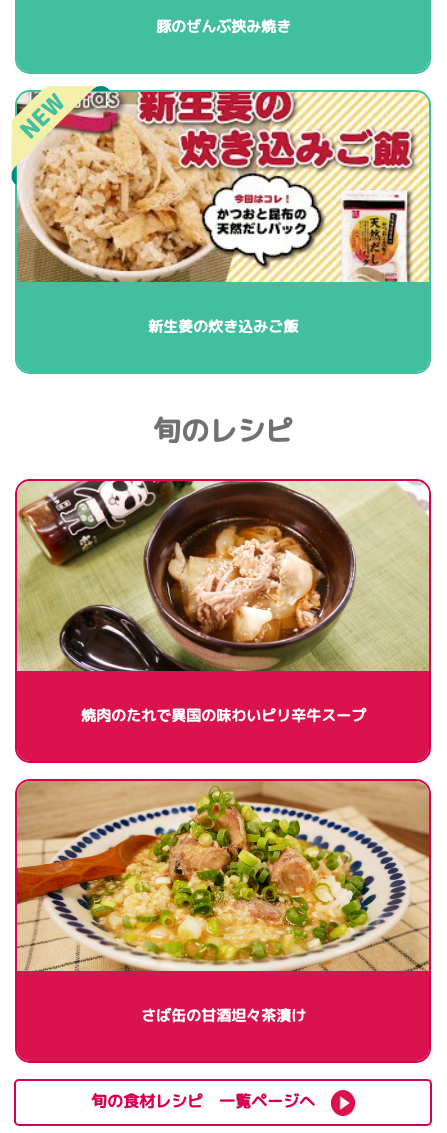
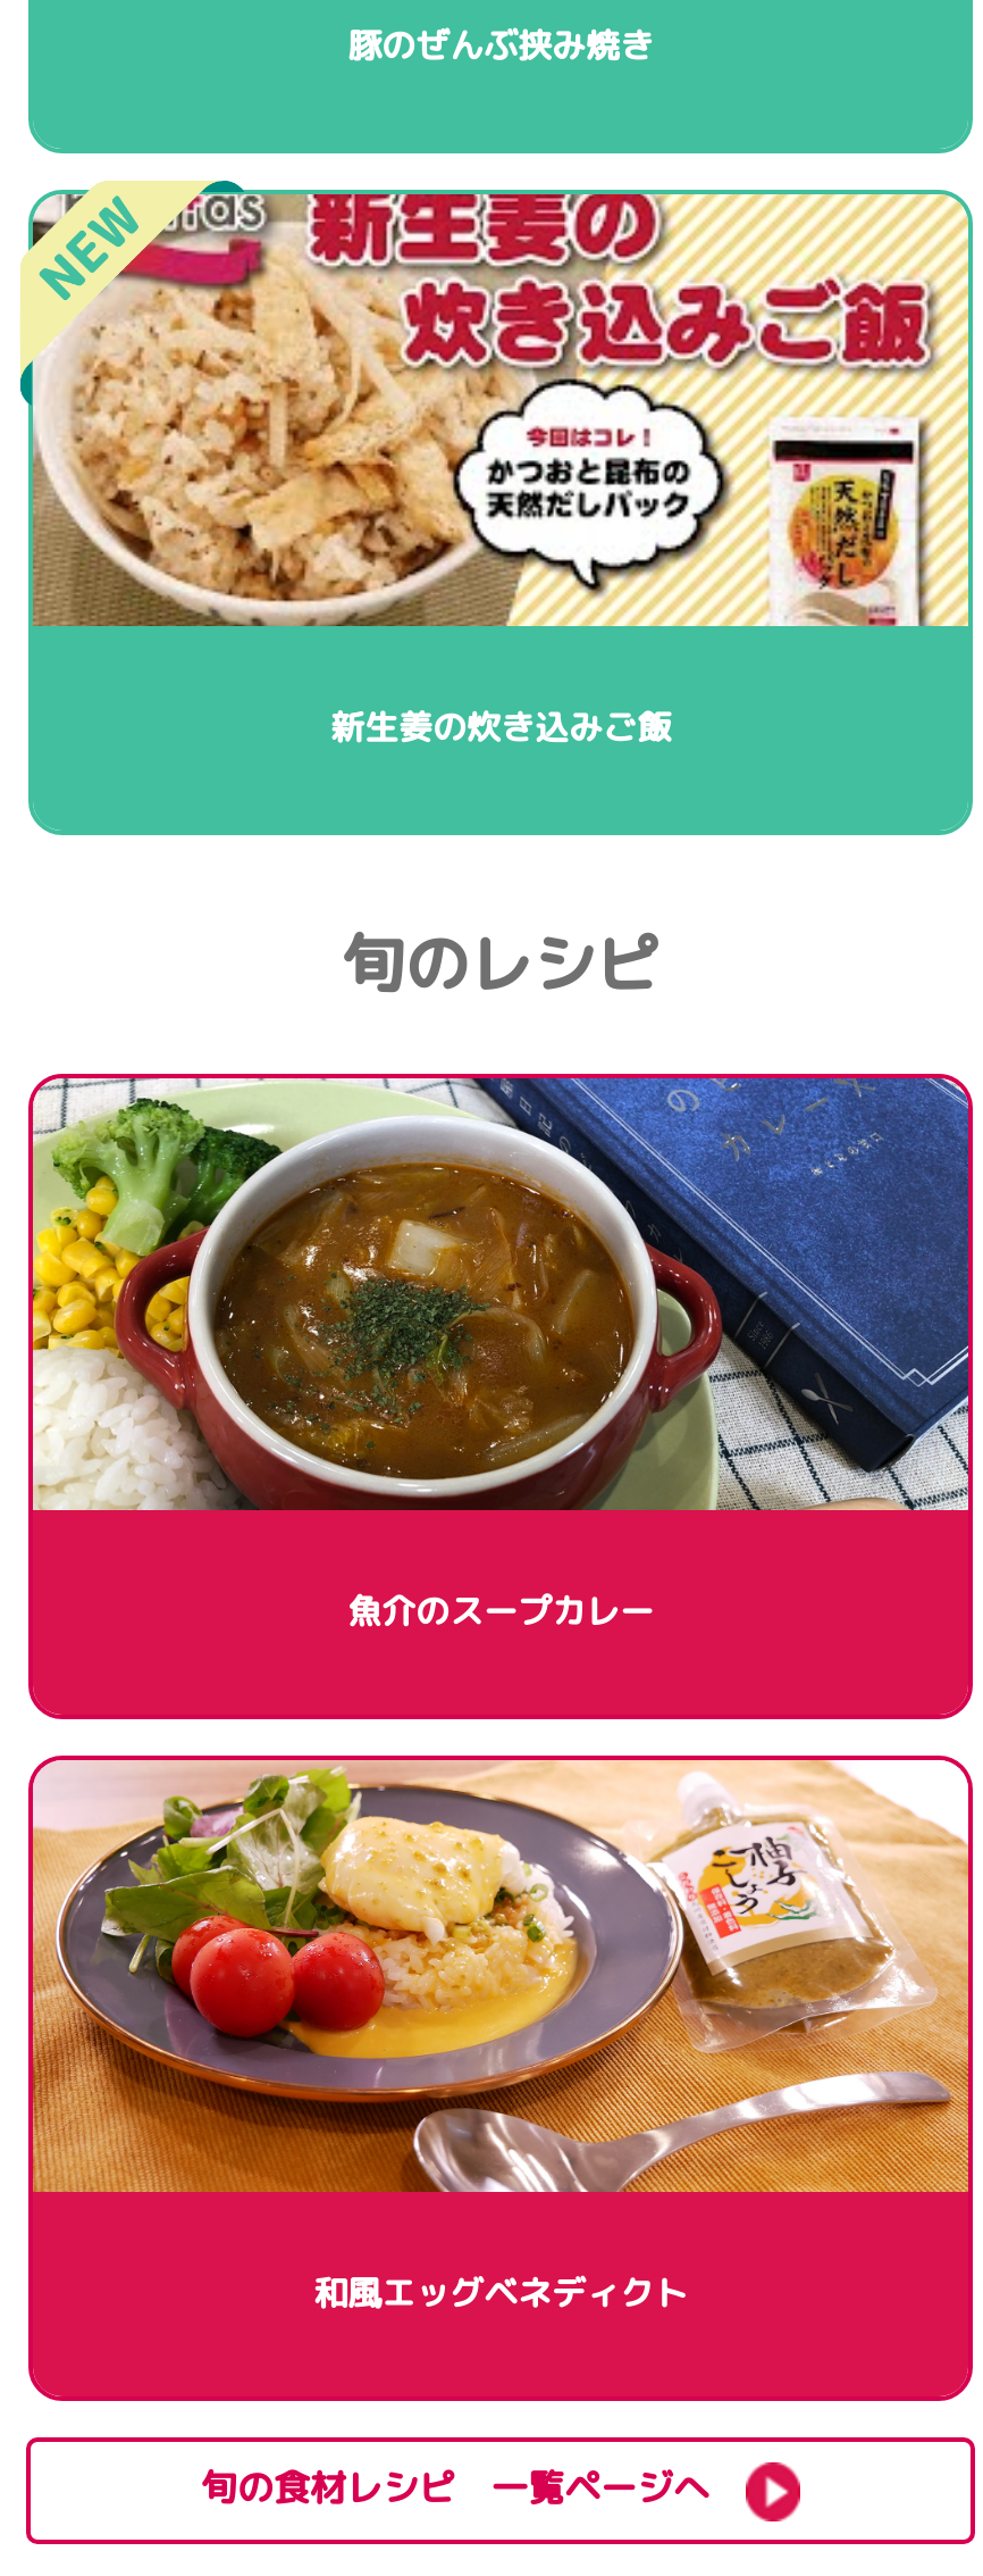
[16,480,429,726] [image] | 焼肉のたれで異国の味わいピリ辛牛スープ -> [31,1076,971,1636] [image] | 魚介のスープカレー
[16,780,430,1026] [image] | さば缶の甘酒坦々茶漬け -> [31,1760,971,2318] [image] | 和風エッグベネディクト

